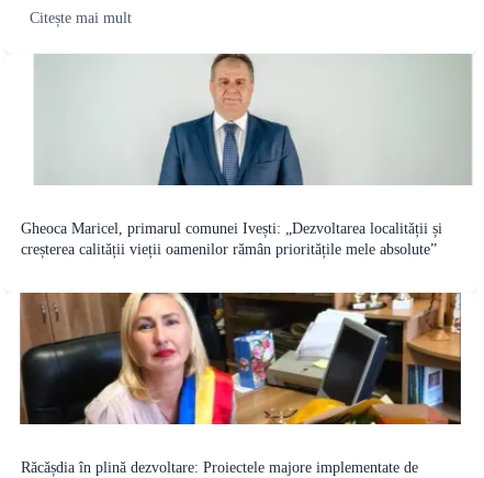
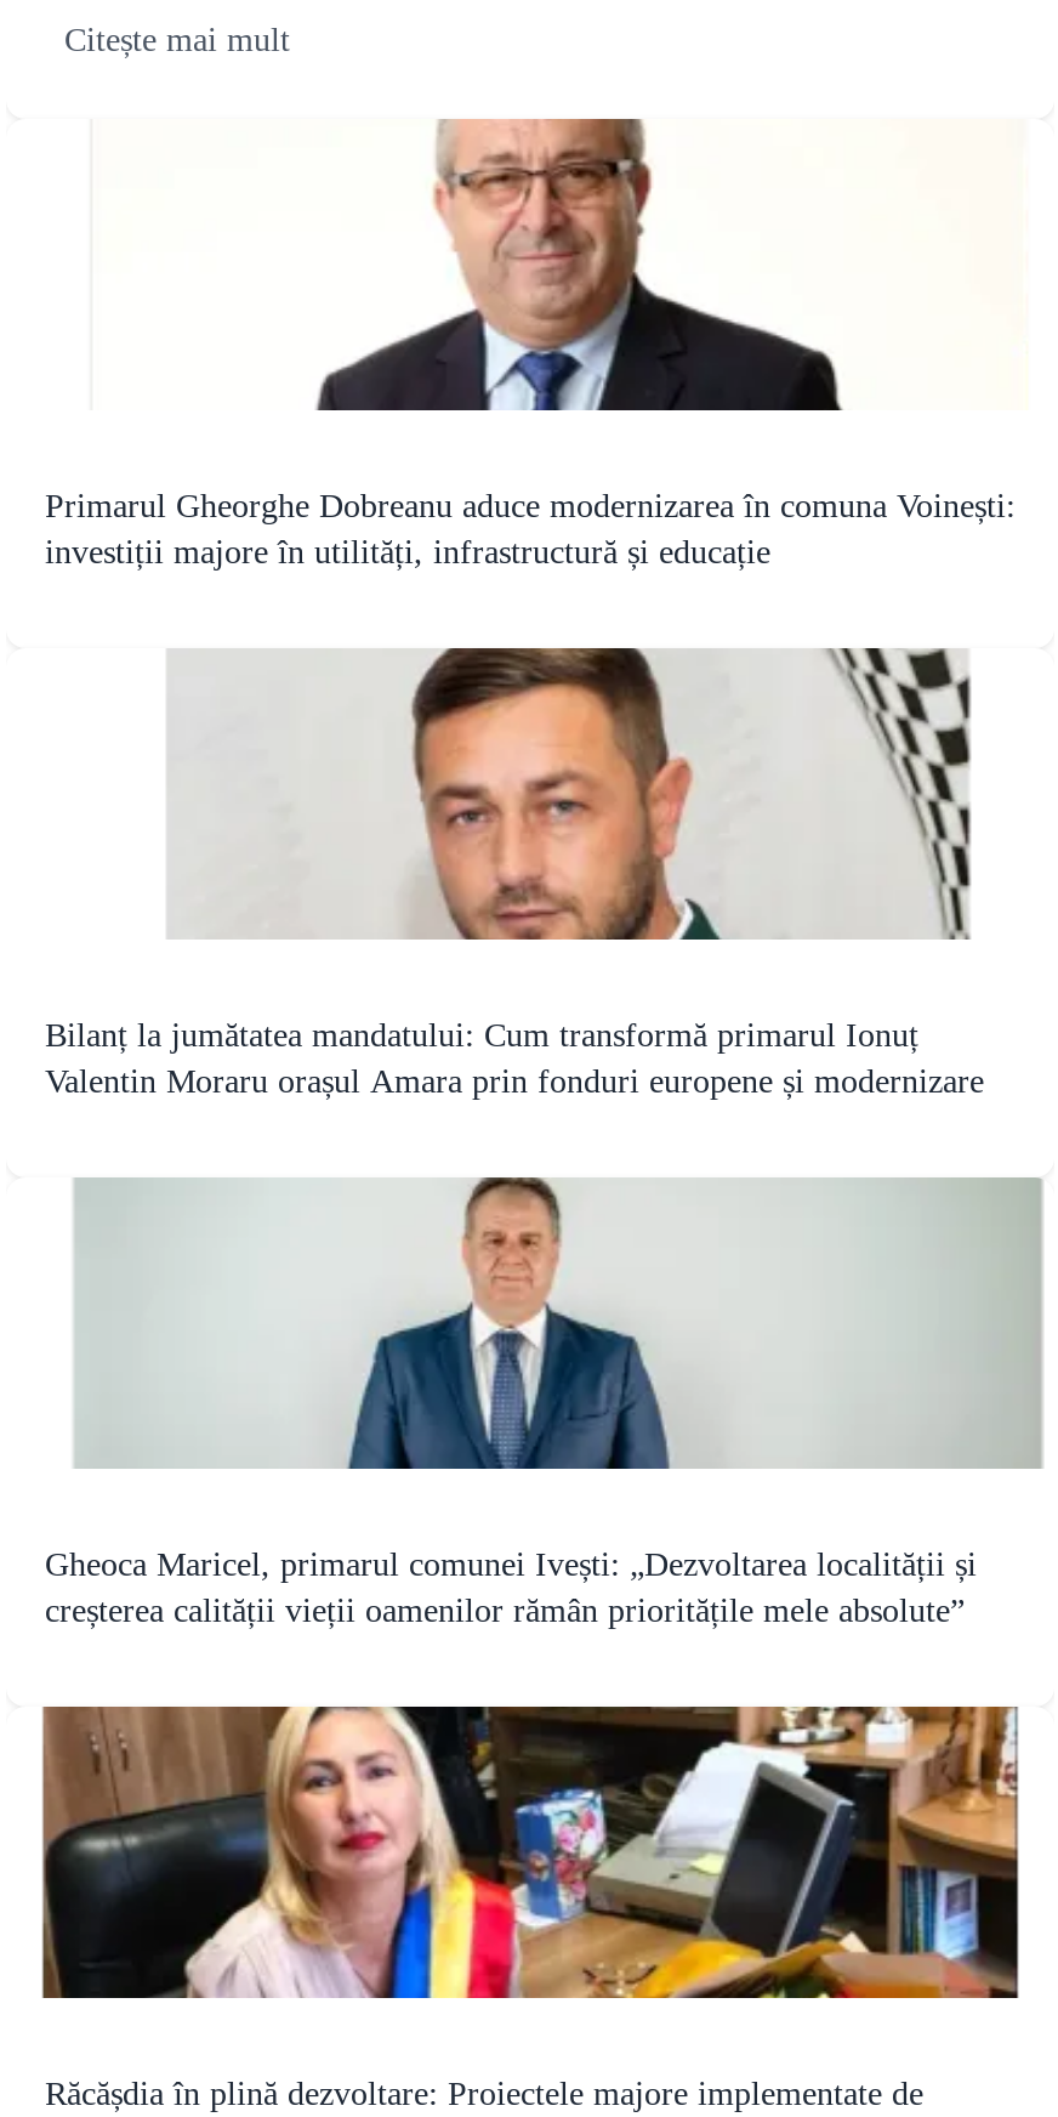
none -> [45,117,1016,571] [image] | Primarul Gheorghe Dobreanu aduce modernizarea în comuna Voinești: | investiții majore în utilități, infrastructură și educație
none -> [45,646,984,1101] [image] | Bilanț la jumătatea mandatului: Cum transformă primarul Ionuț | Valentin Moraru orașul Amara prin fonduri europene și modernizare

